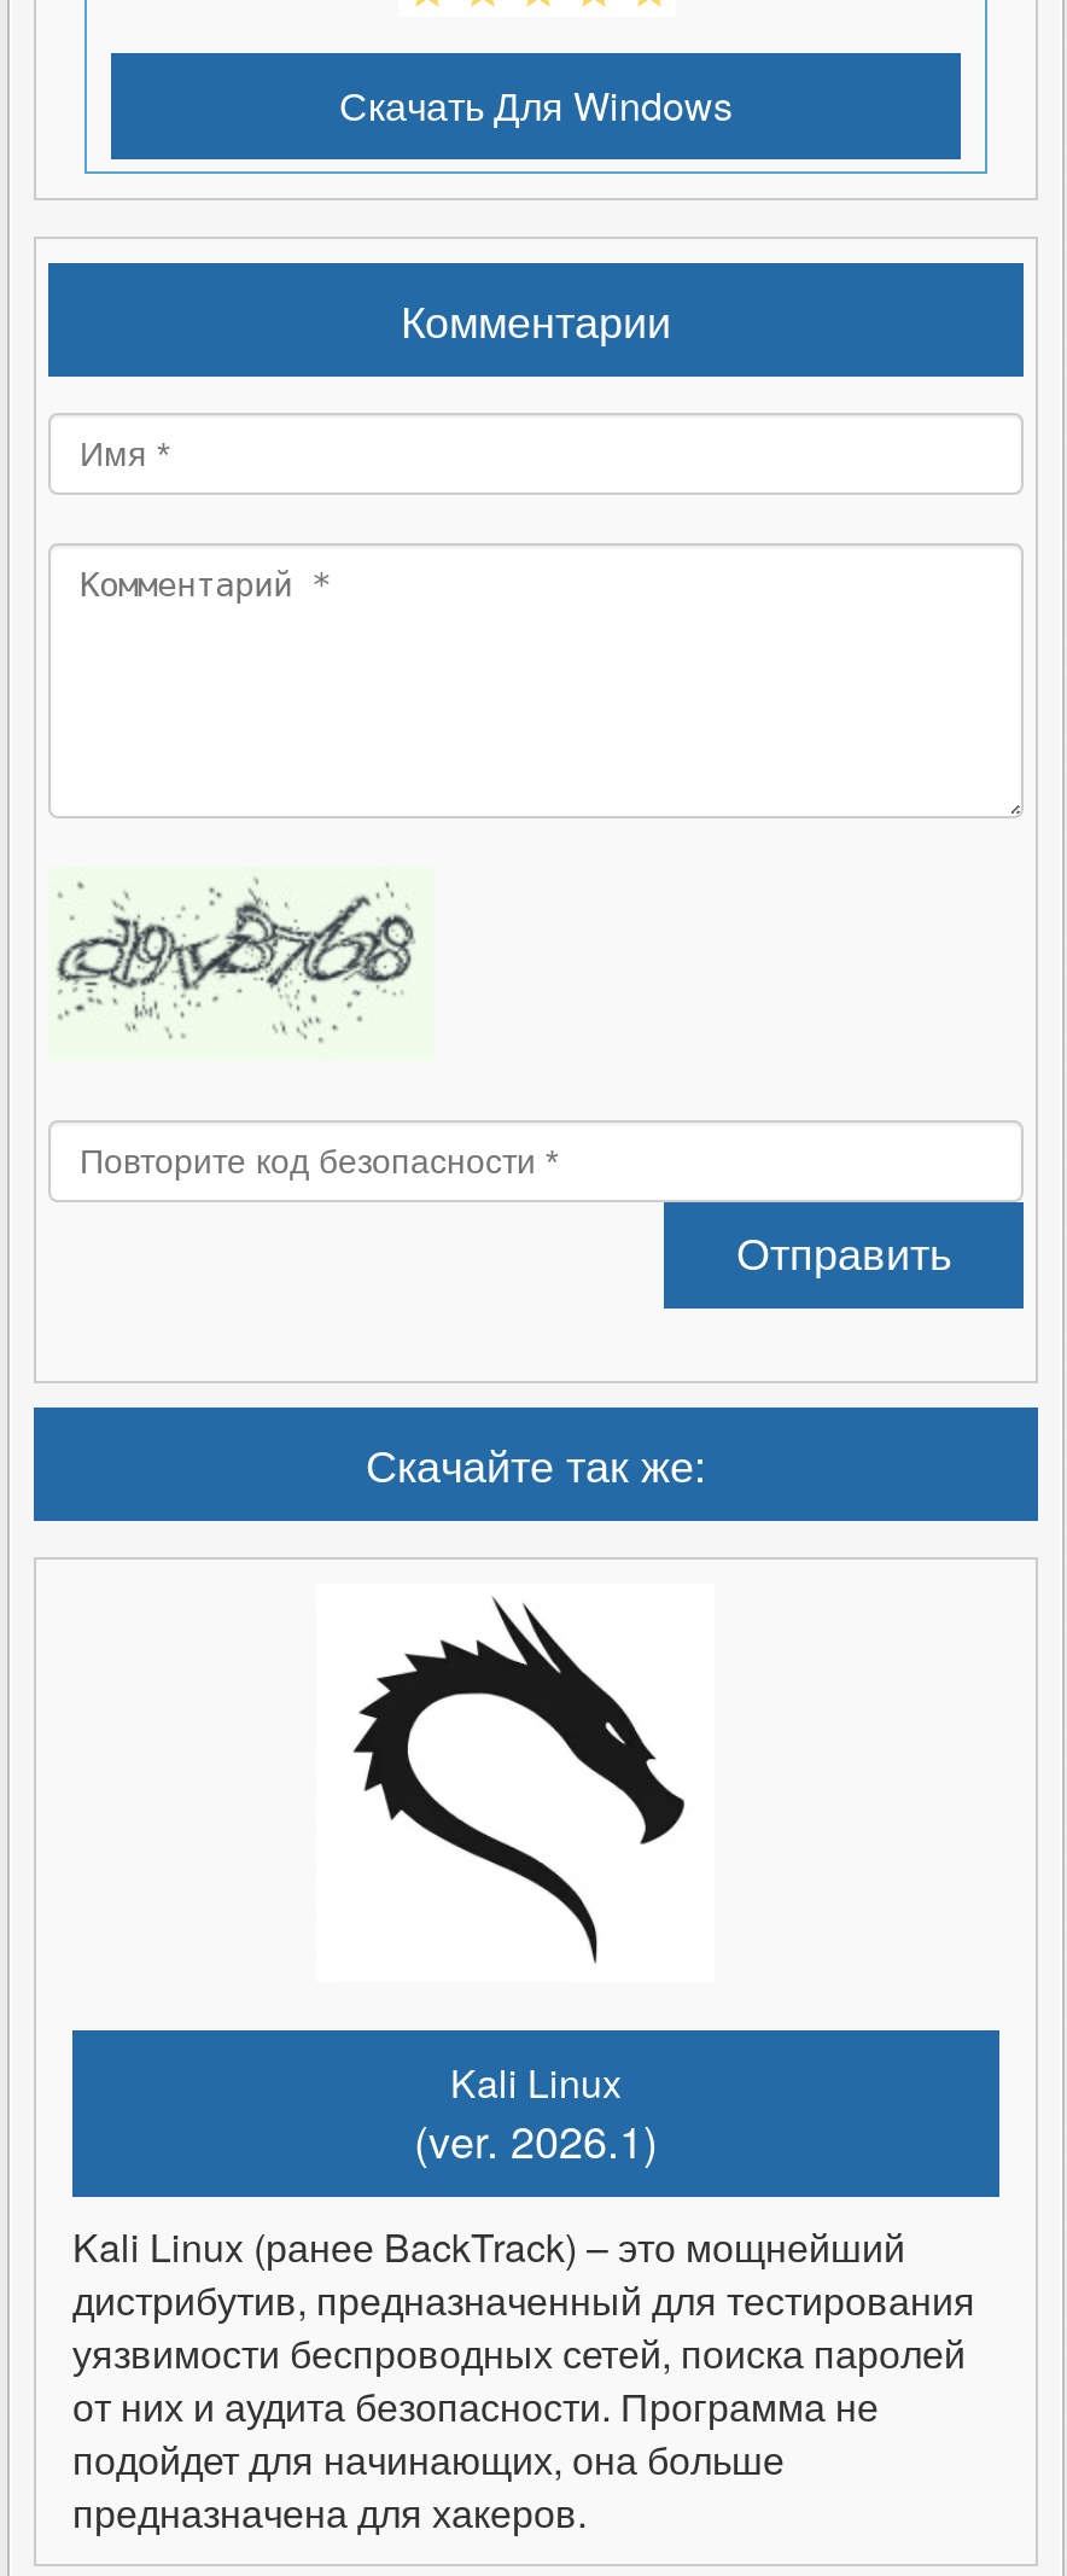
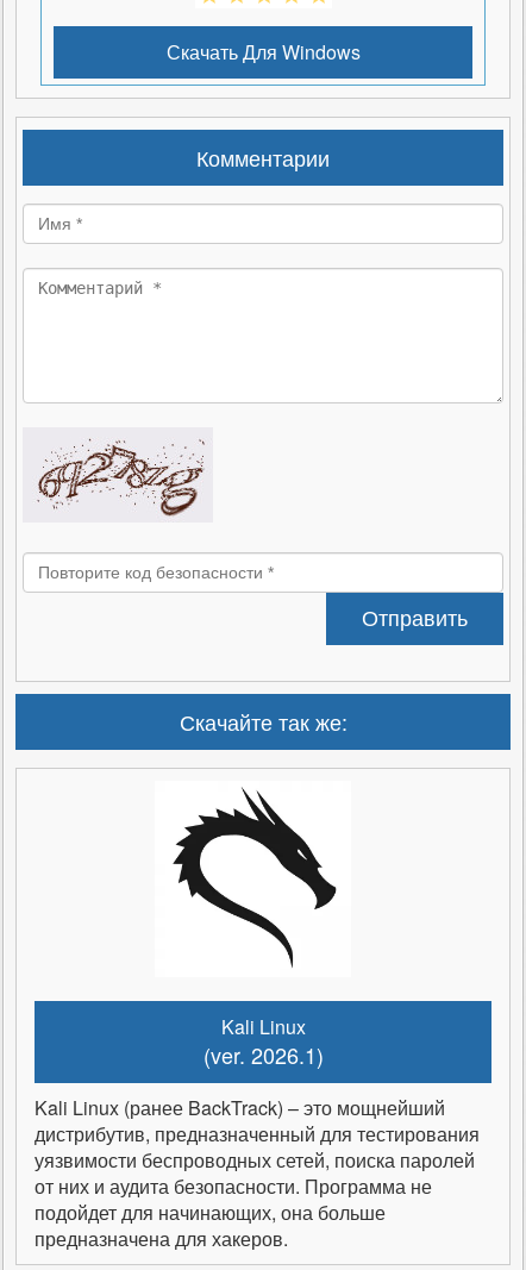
[56,879,418,1048] [image] -> [27,438,206,518] [image]

